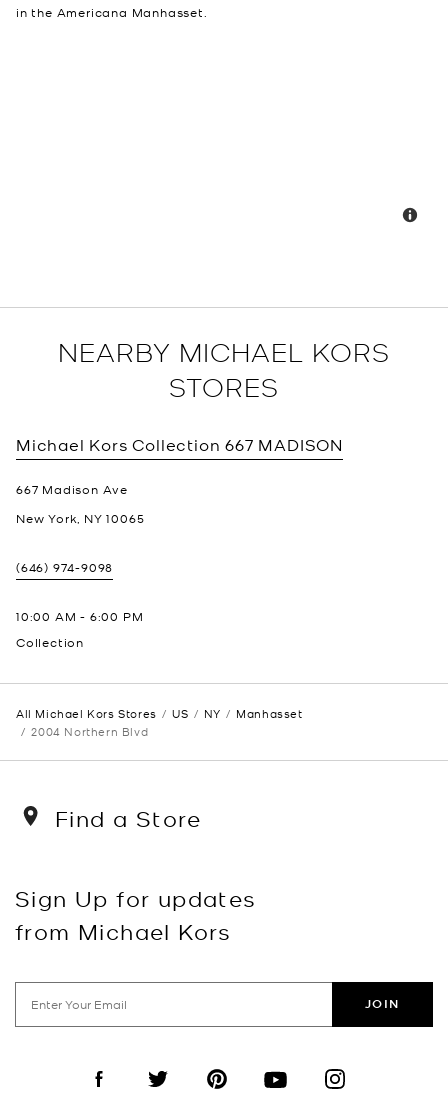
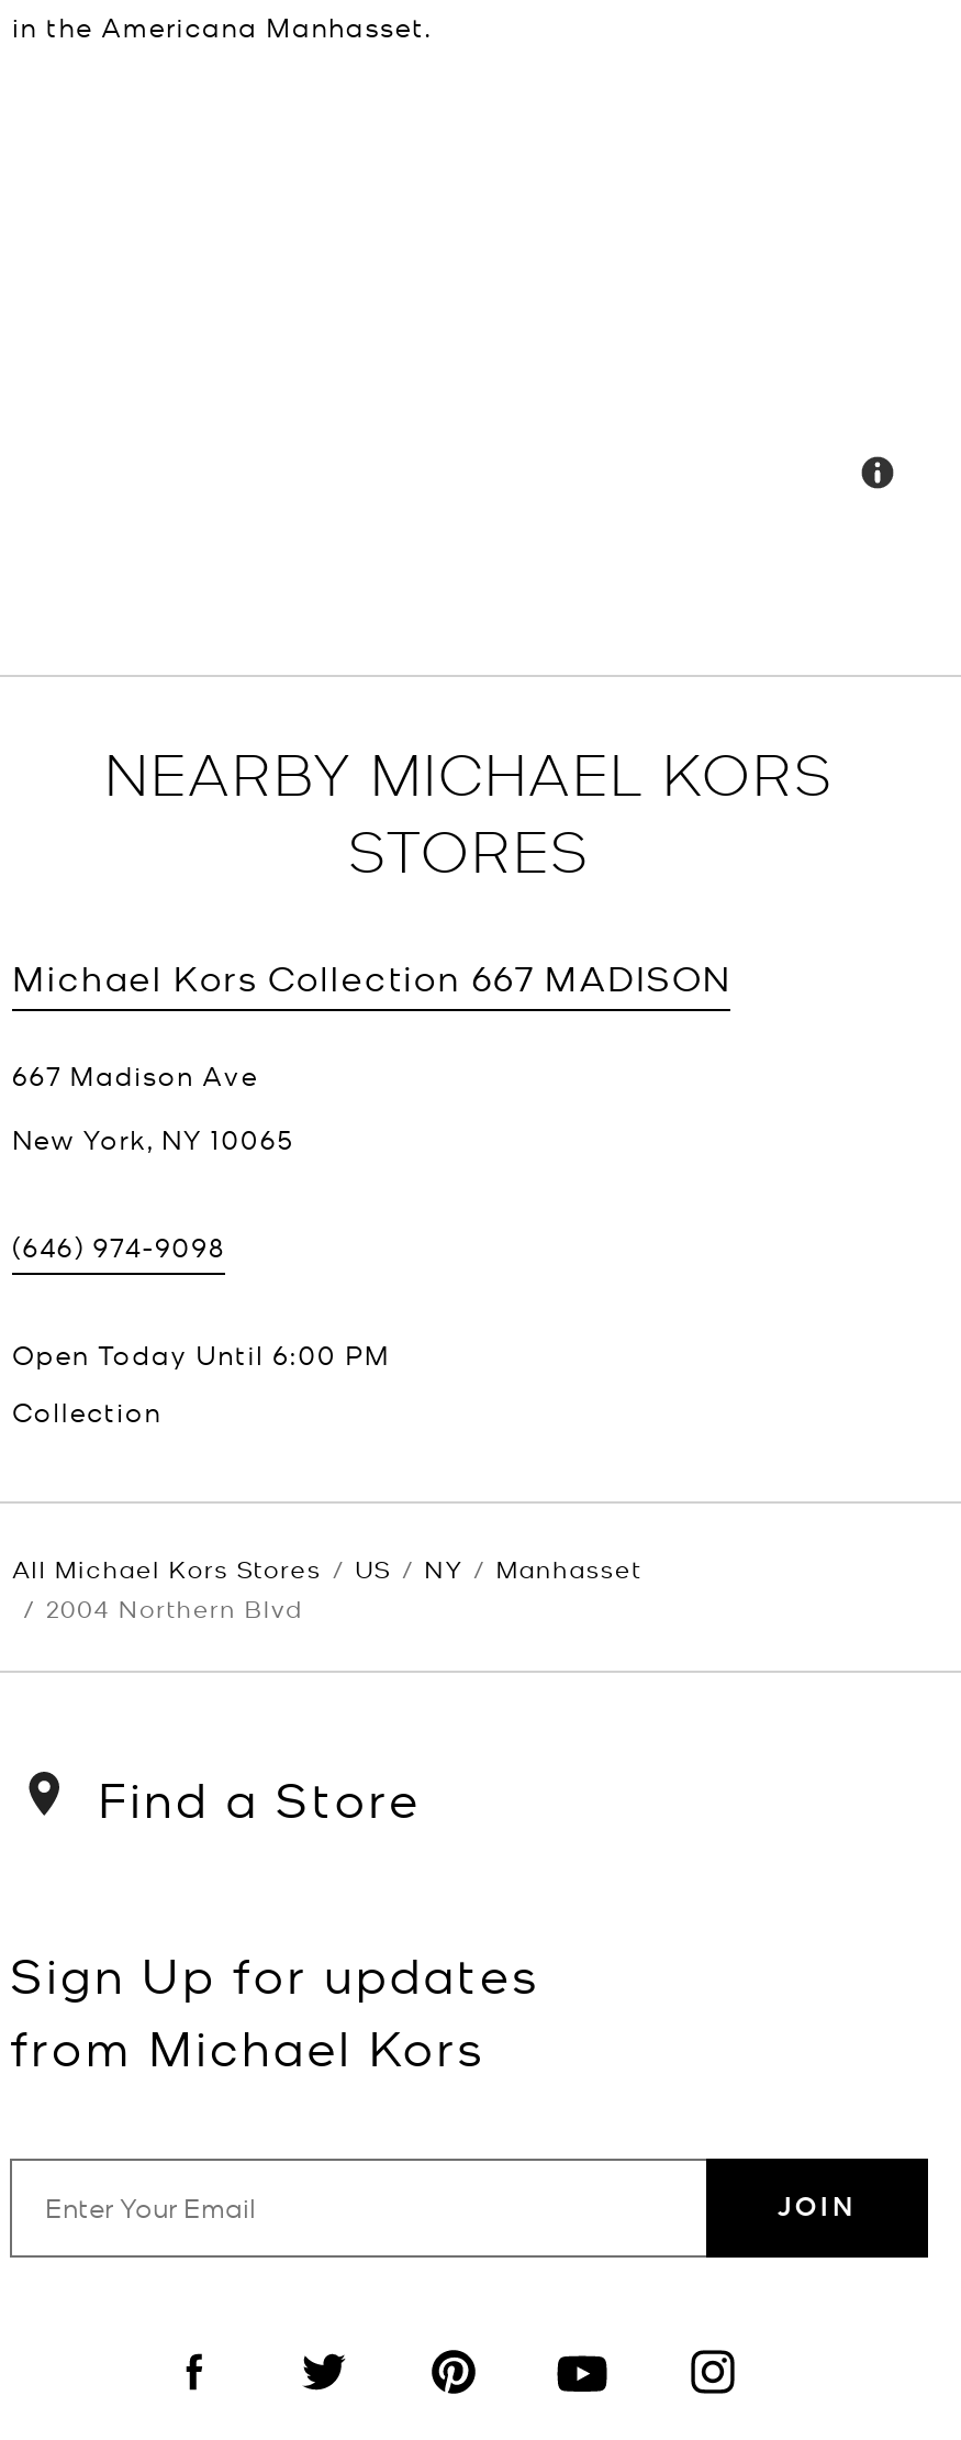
[16,608,143,624] 10:00 AM - 6:00 PM -> [12,1337,390,1372] Open Today Until 6:00 PM

